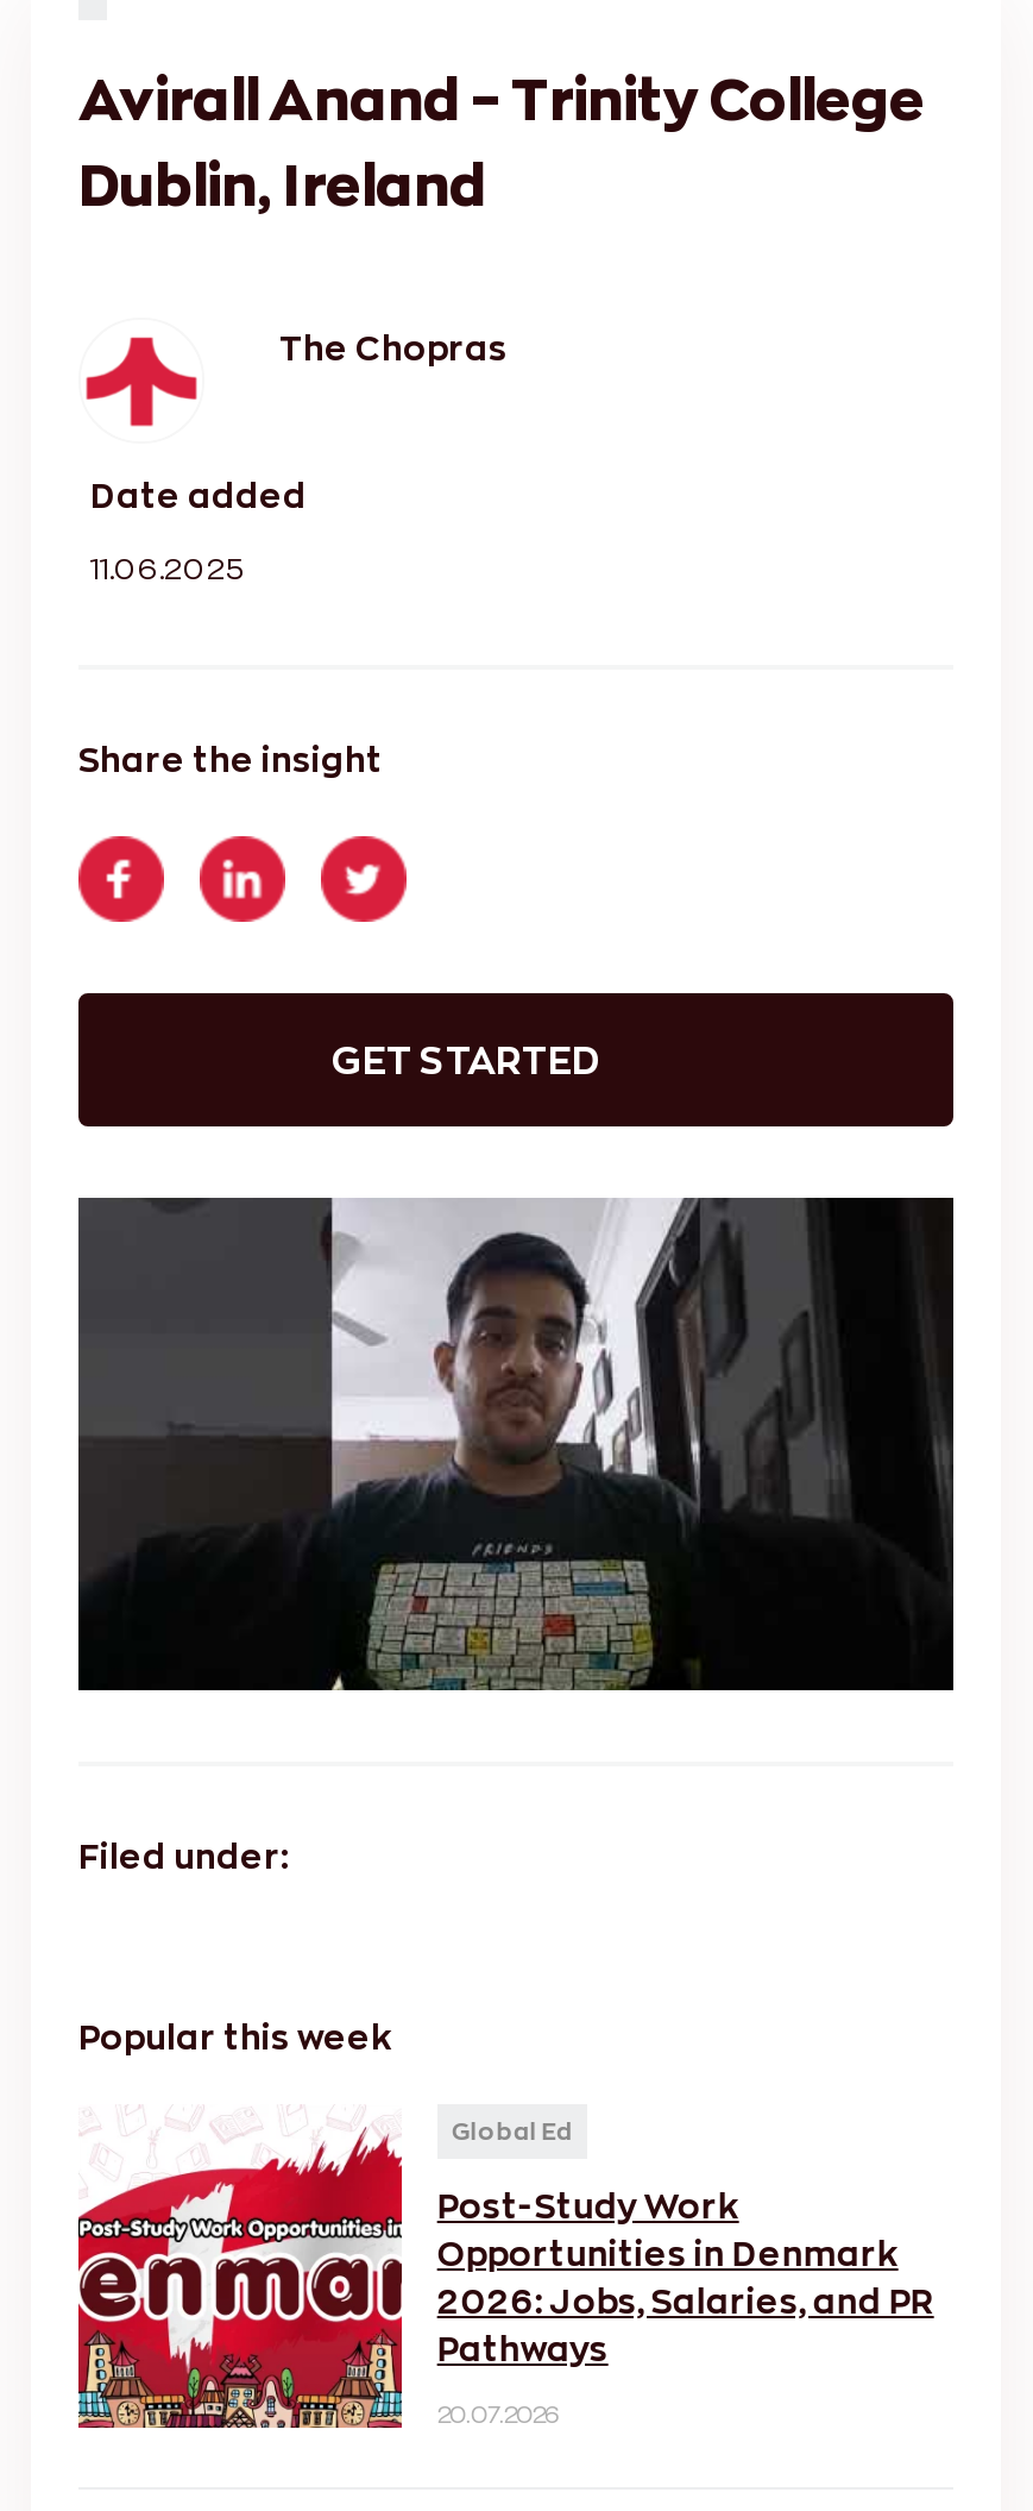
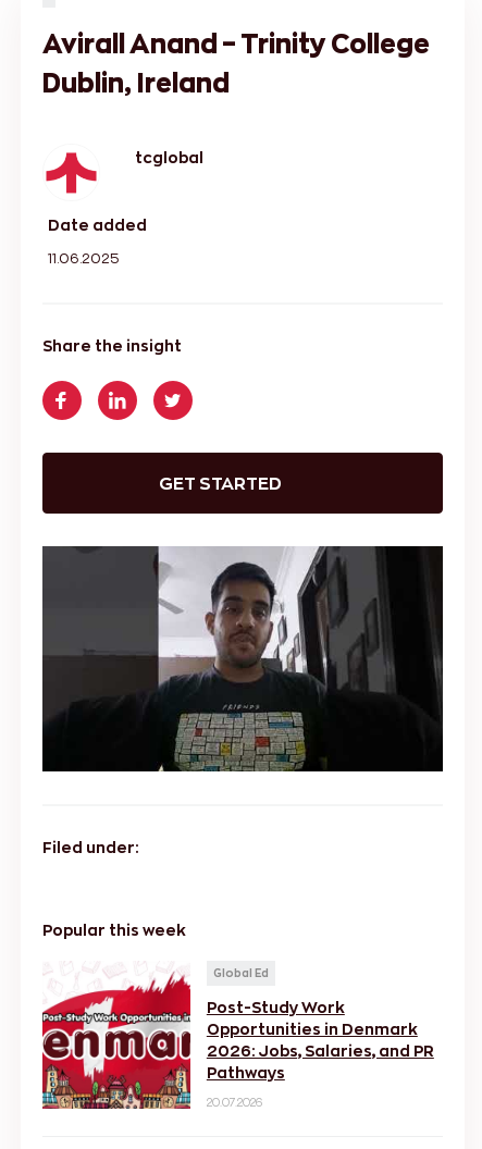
[279,329,508,365] The Chopras -> [134,149,203,165] tcglobal

